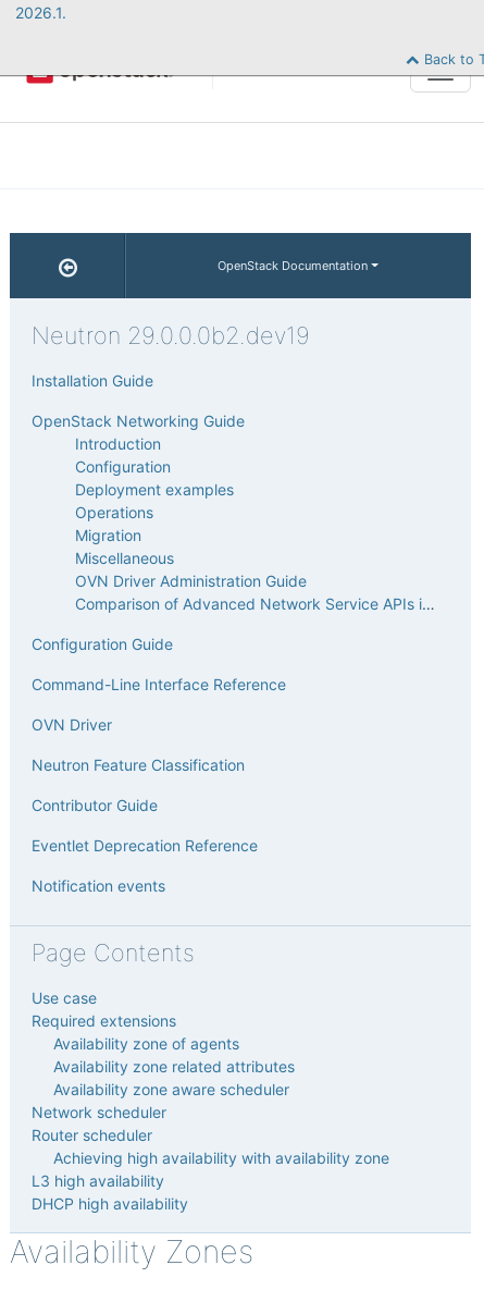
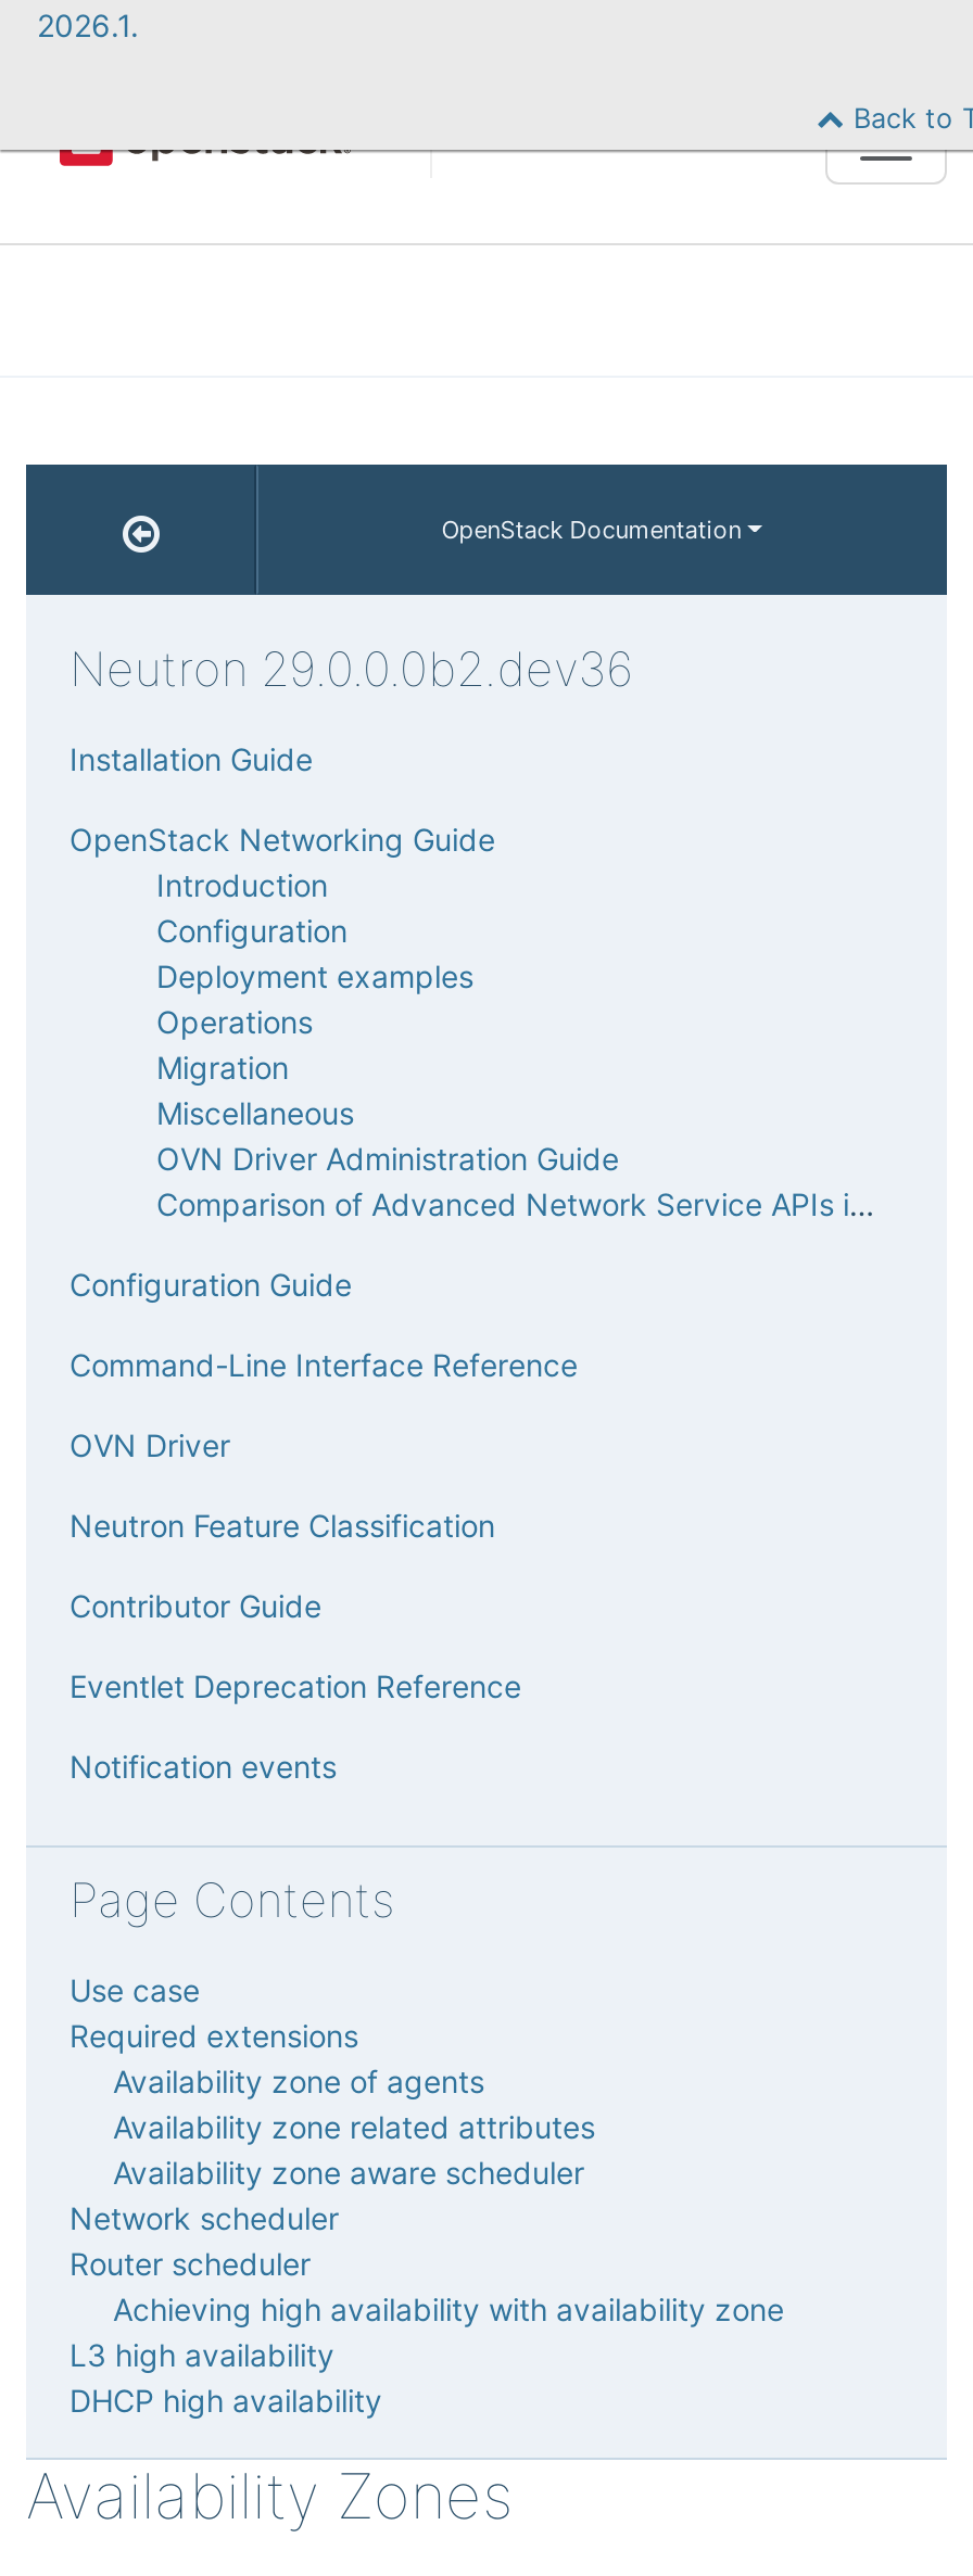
[32,321,310,349] Neutron 29.0.0.0b2.dev19 -> [69,640,634,697] Neutron 29.0.0.0b2.dev36

